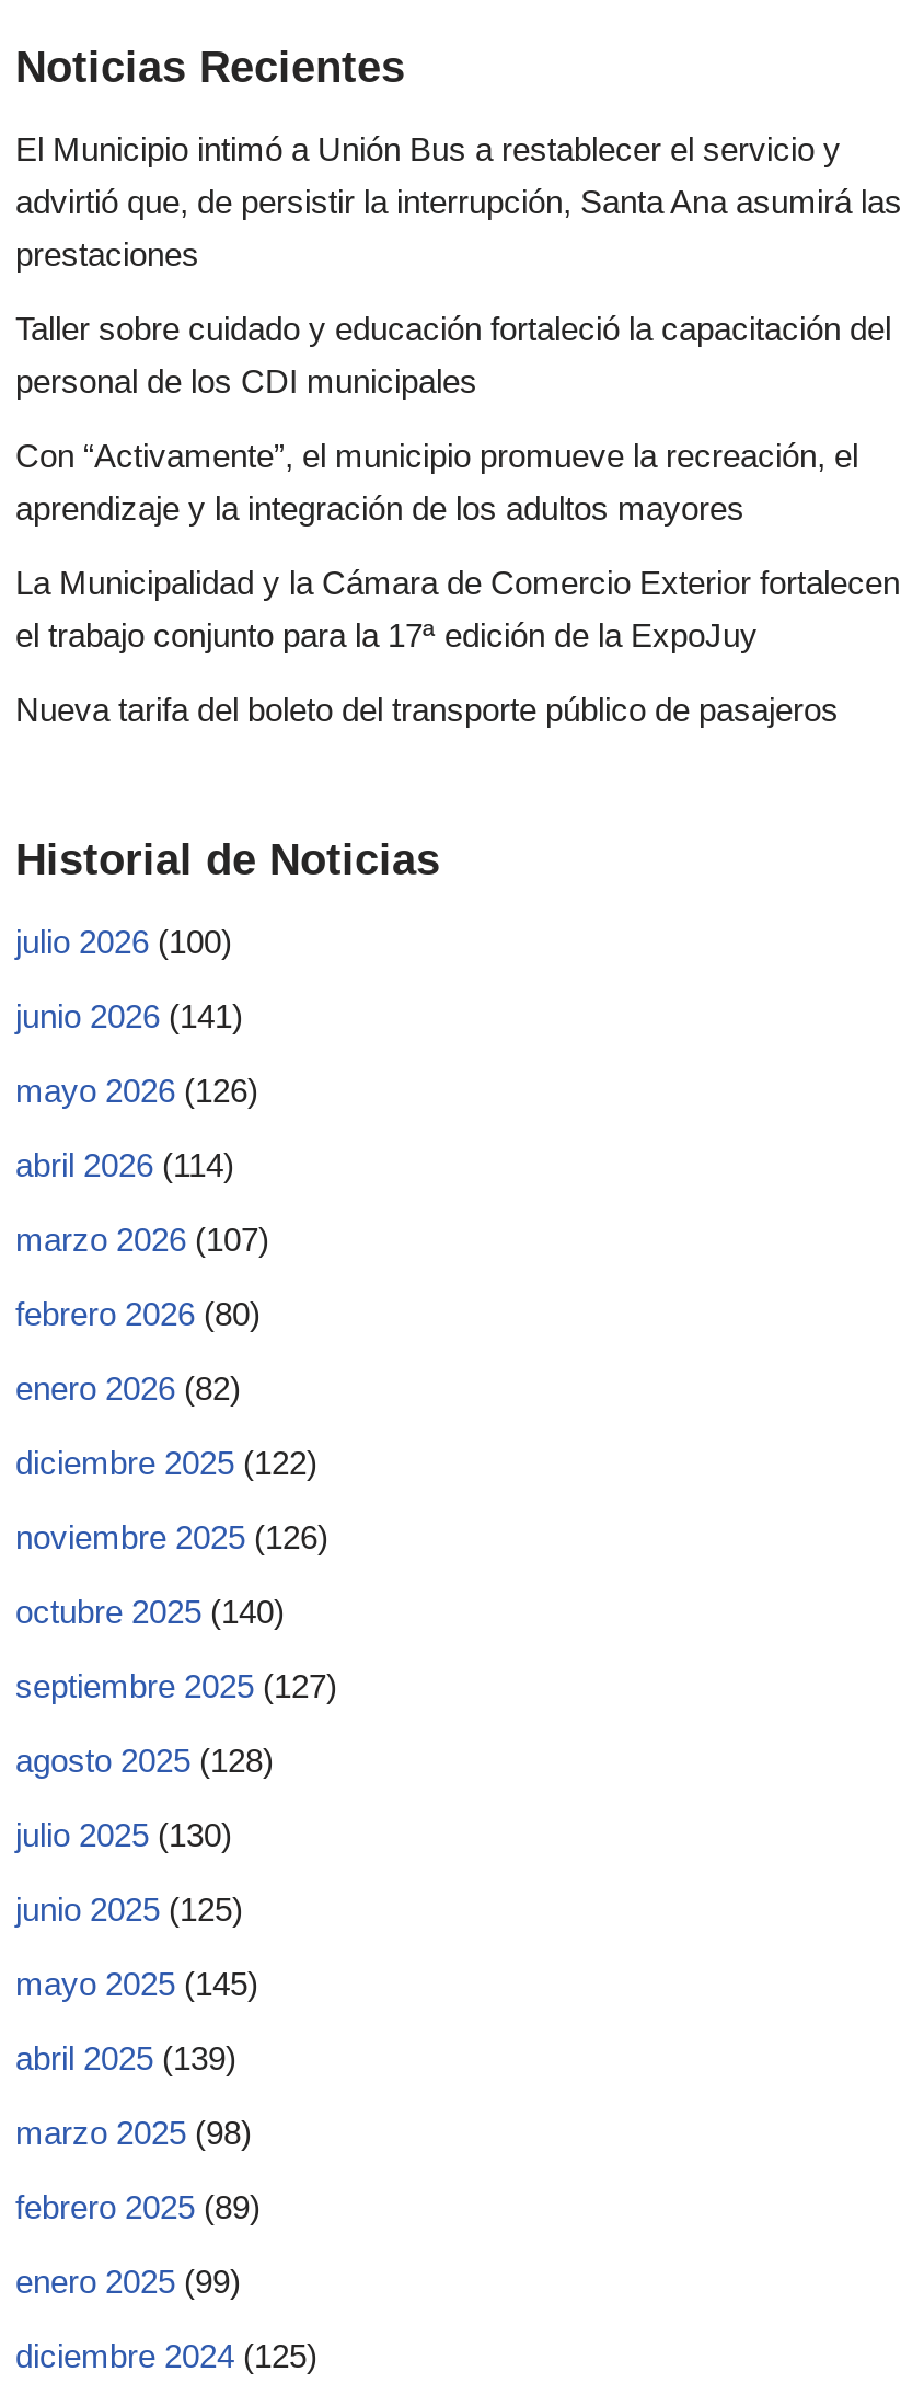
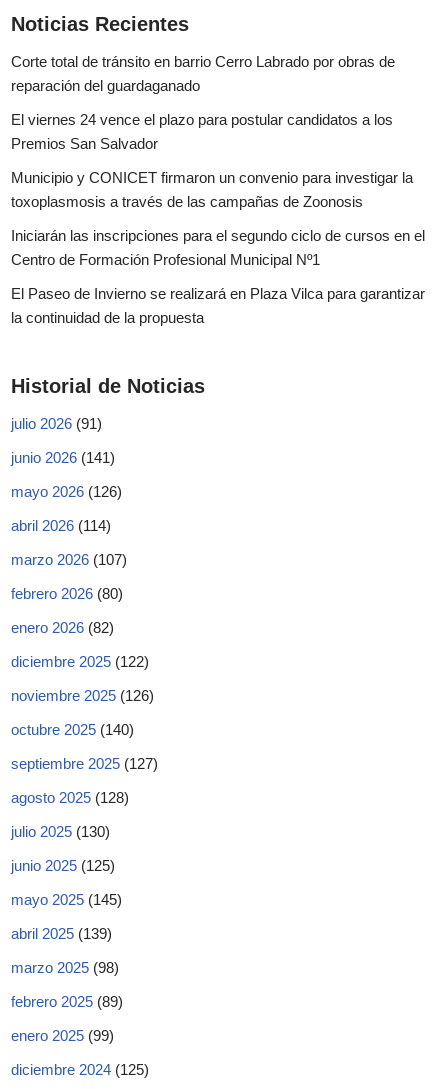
[15,131,902,273] El Municipio intimó a Unión Bus a restablecer el servicio y | advirtió que, de persistir la interrupción, Santa Ana asumirá las | prestaciones -> [11,53,395,94] Corte total de tránsito en barrio Cerro Labrado por obras de | reparación del guardaganado
[15,310,891,400] Taller sobre cuidado y educación fortaleció la capacitación del | personal de los CDI municipales -> [11,111,393,152] El viernes 24 vence el plazo para postular candidatos a los | Premios San Salvador
[15,437,858,527] Con “Activamente”, el municipio promueve la recreación, el | aprendizaje y la integración de los adultos mayores -> [11,169,413,210] Municipio y CONICET firmaron un convenio para investigar la | toxoplasmosis a través de las campañas de Zoonosis
[15,564,900,654] La Municipalidad y la Cámara de Comercio Exterior fortalecen | el trabajo conjunto para la 17ª edición de la ExpoJuy -> [11,227,425,268] Iniciarán las inscripciones para el segundo ciclo de cursos en el | Centro de Formación Profesional Municipal Nº1
[15,691,839,728] Nueva tarifa del boleto del transporte público de pasajeros -> [11,285,425,326] El Paseo de Invierno se realizará en Plaza Vilca para garantizar | la continuidad de la propuesta
[15,923,232,960] julio 2026 (100) -> [11,415,102,432] julio 2026 (91)

